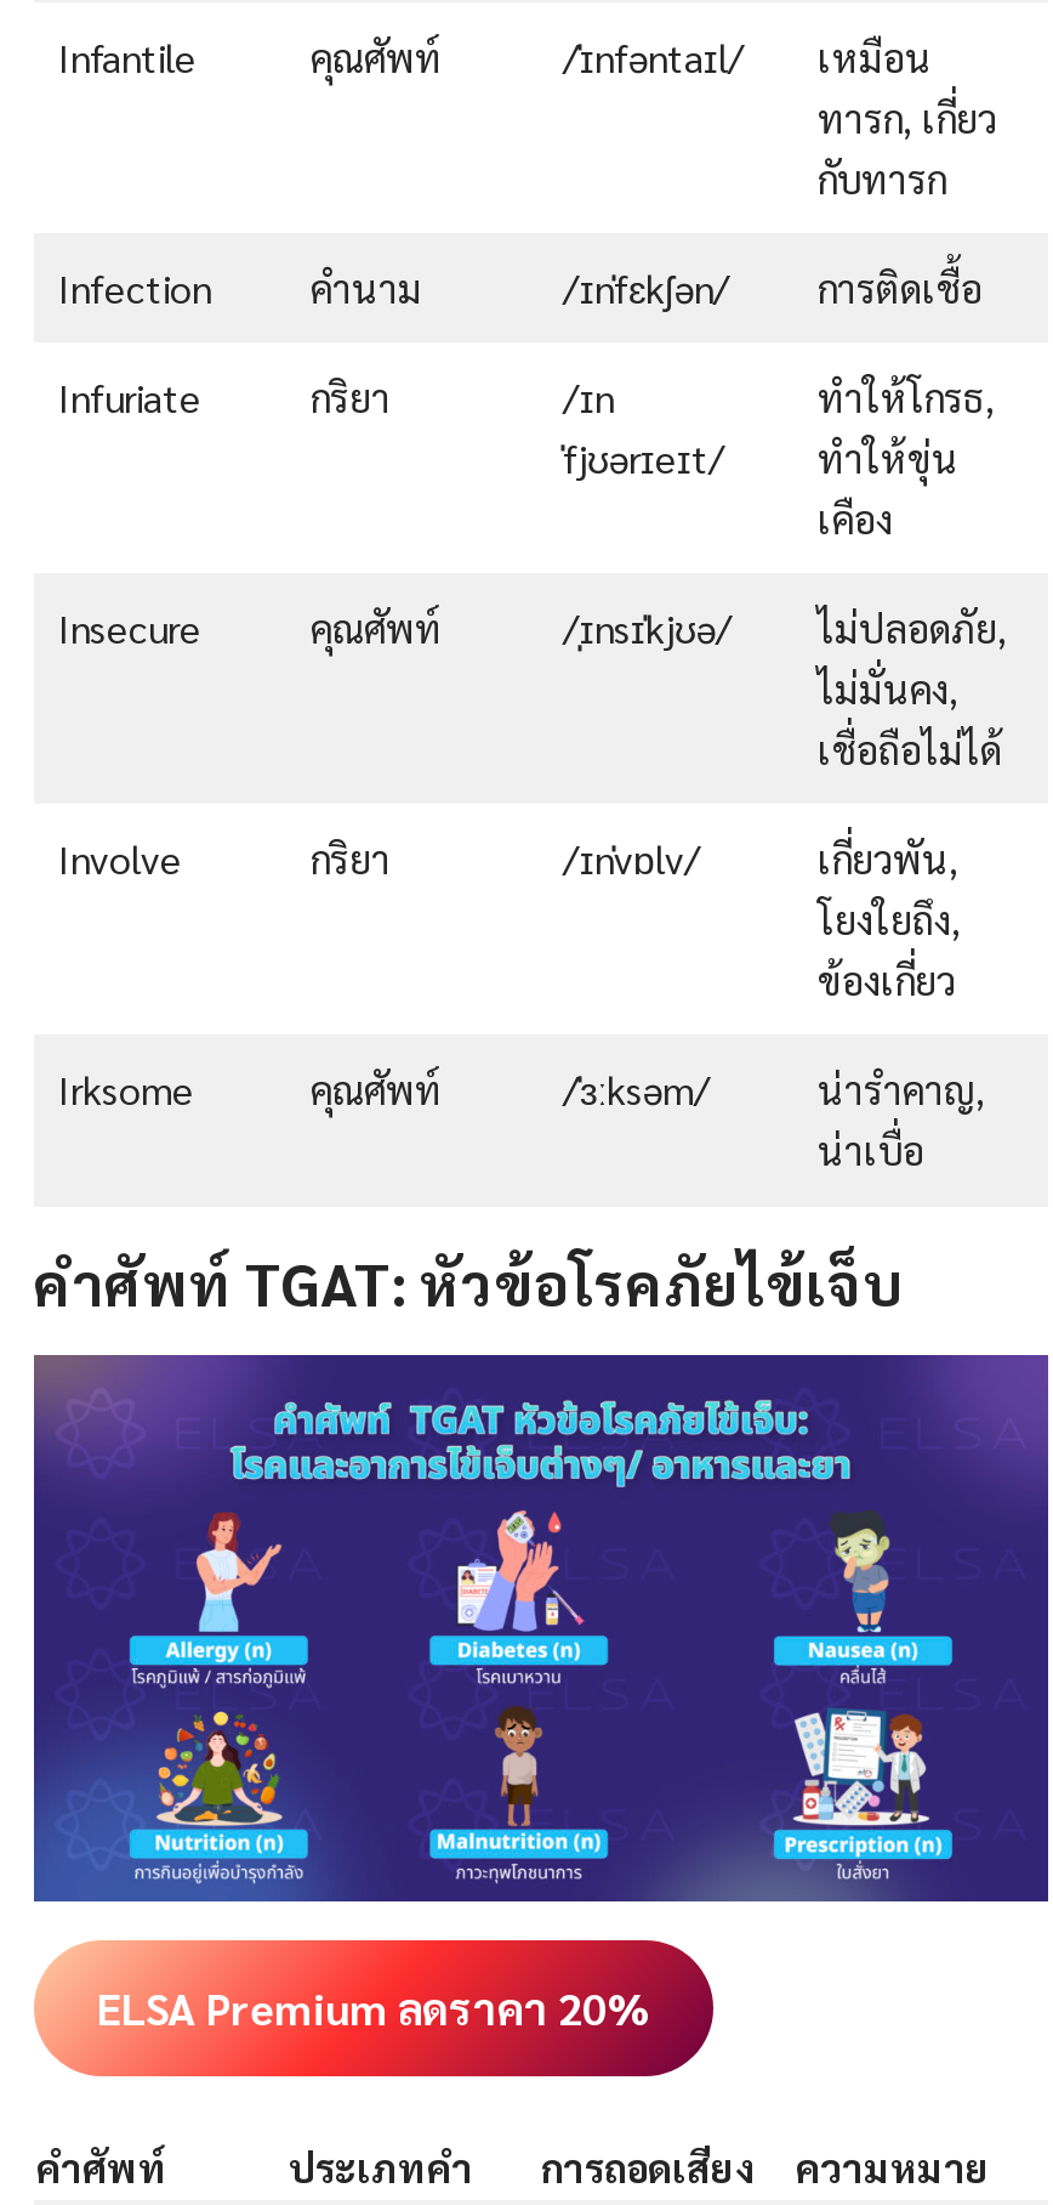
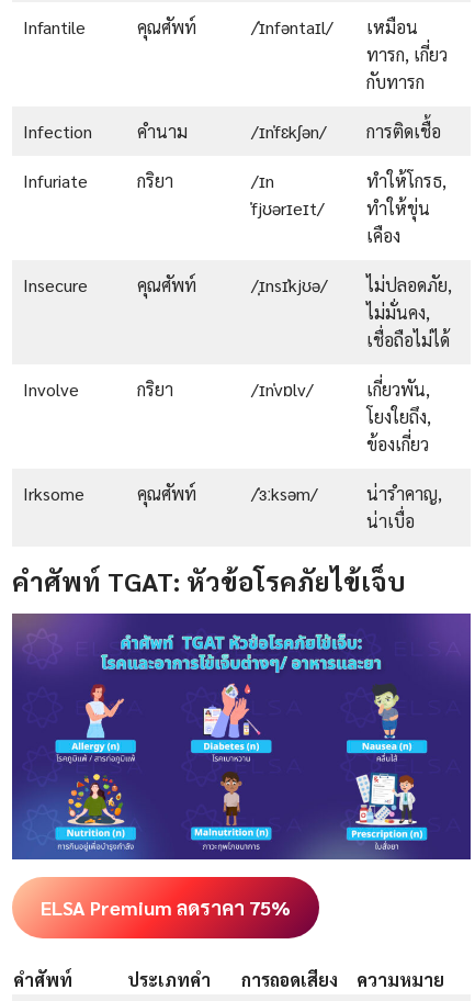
[97,1979,650,2035] ELSA Premium ลดราคา 20% -> [41,895,291,920] ELSA Premium ลดราคา 75%

